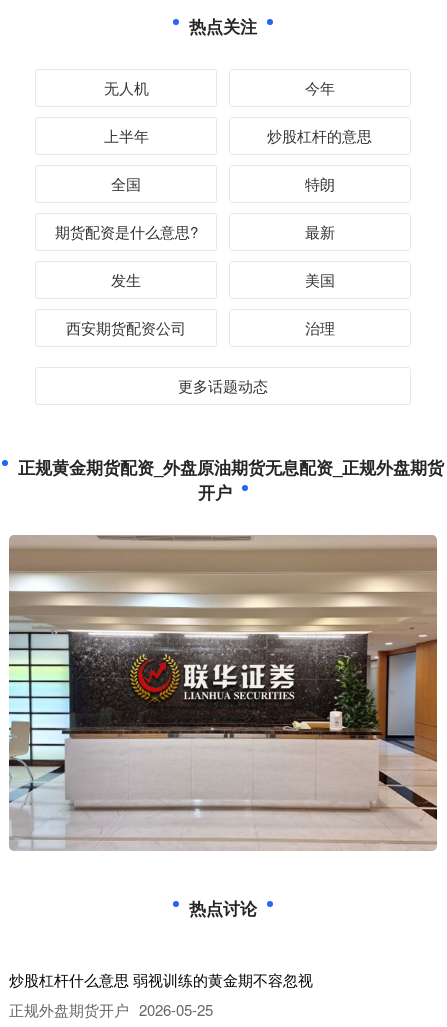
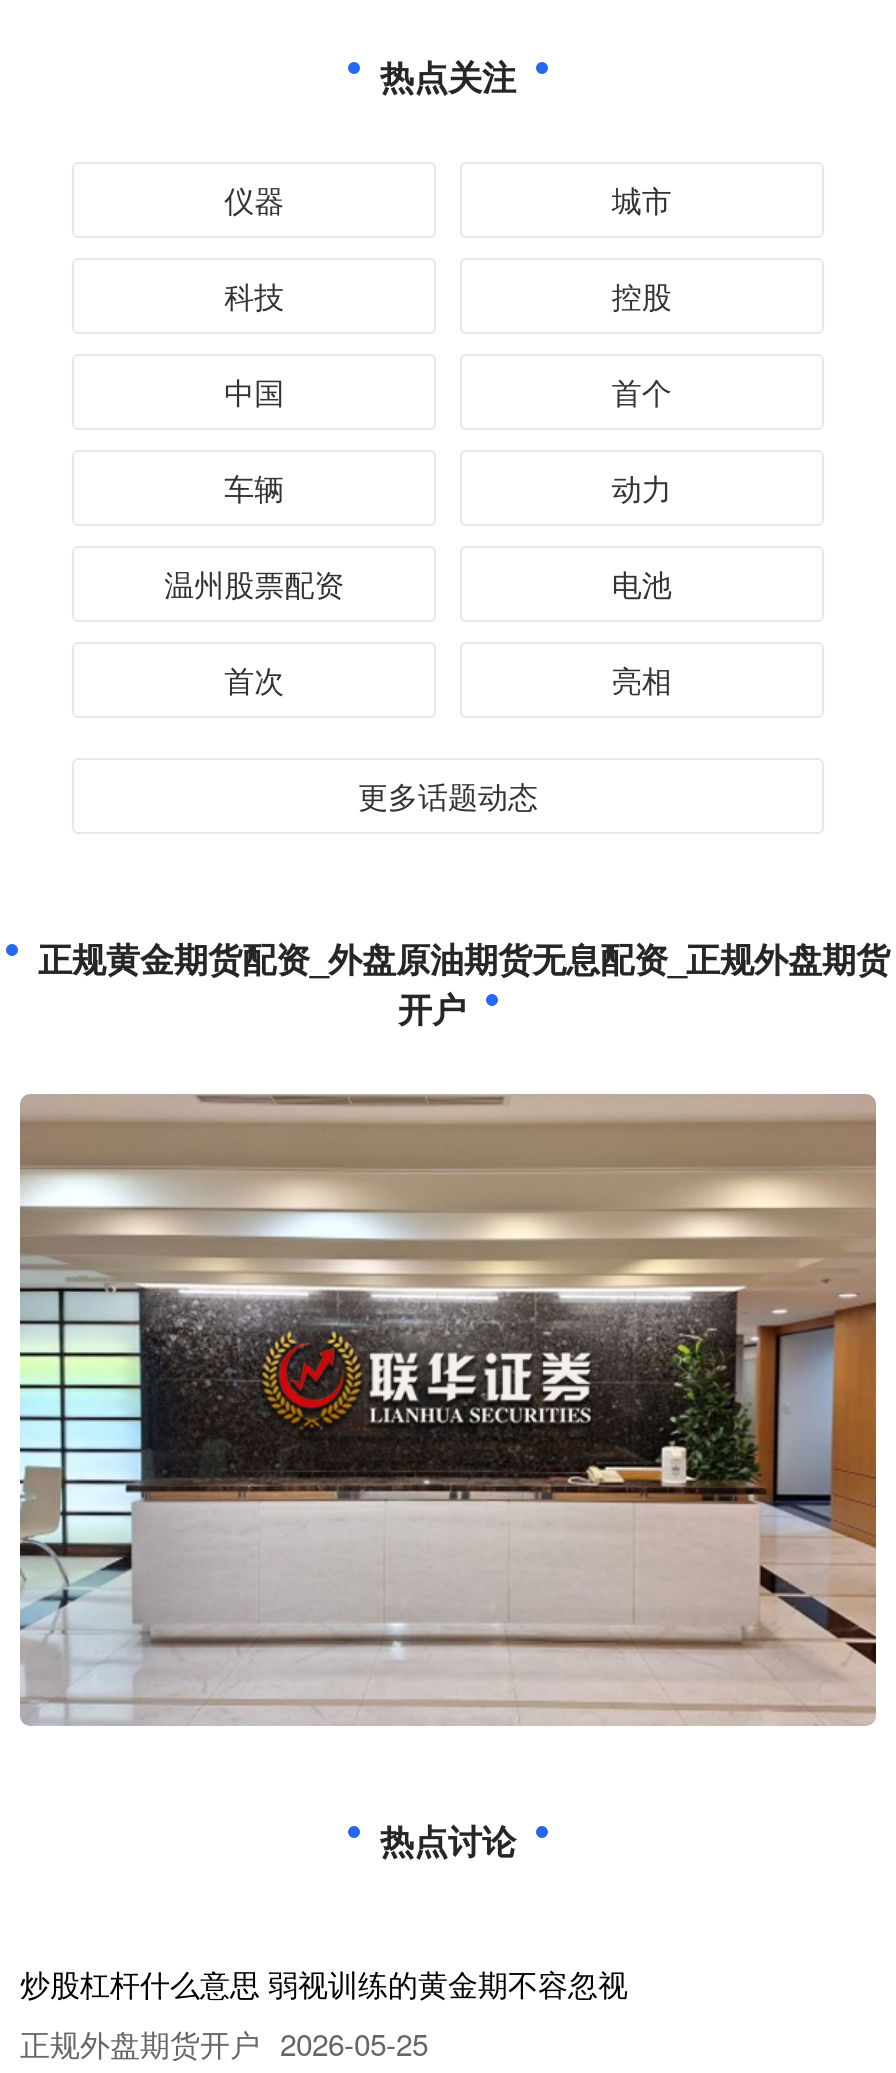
[104,77,335,98] 无人机 | 今年 -> [224,178,672,220] 仪器 | 城市
[104,125,372,146] 上半年 | 炒股杠杆的意思 -> [224,274,672,316] 科技 | 控股
[111,173,335,194] 全国 | 特朗 -> [224,370,672,412] 中国 | 首个
[55,221,335,242] 期货配资是什么意思? | 最新 -> [224,466,672,508] 车辆 | 动力
[111,269,335,290] 发生 | 美国 -> [164,562,672,604] 温州股票配资 | 电池
[66,317,335,338] 西安期货配资公司 | 治理 -> [224,658,672,700] 首次 | 亮相

